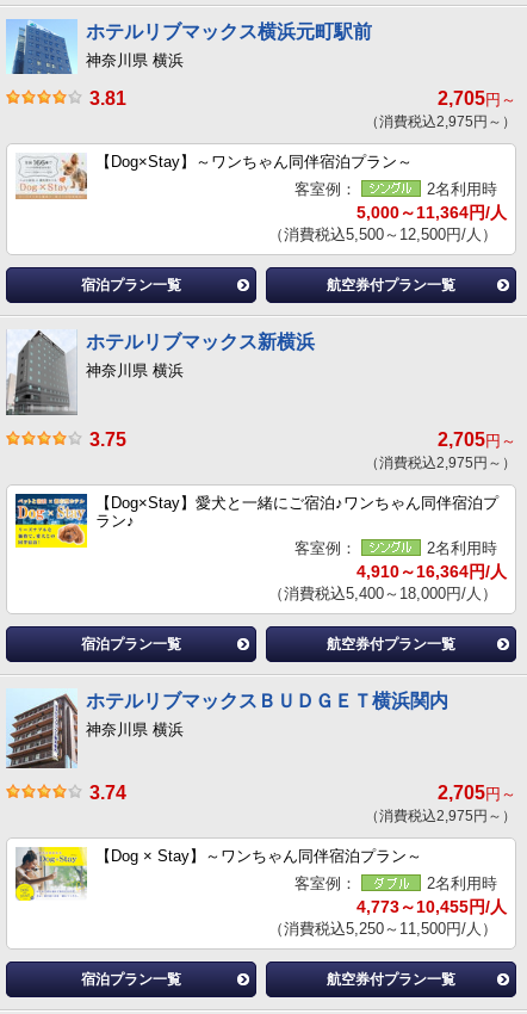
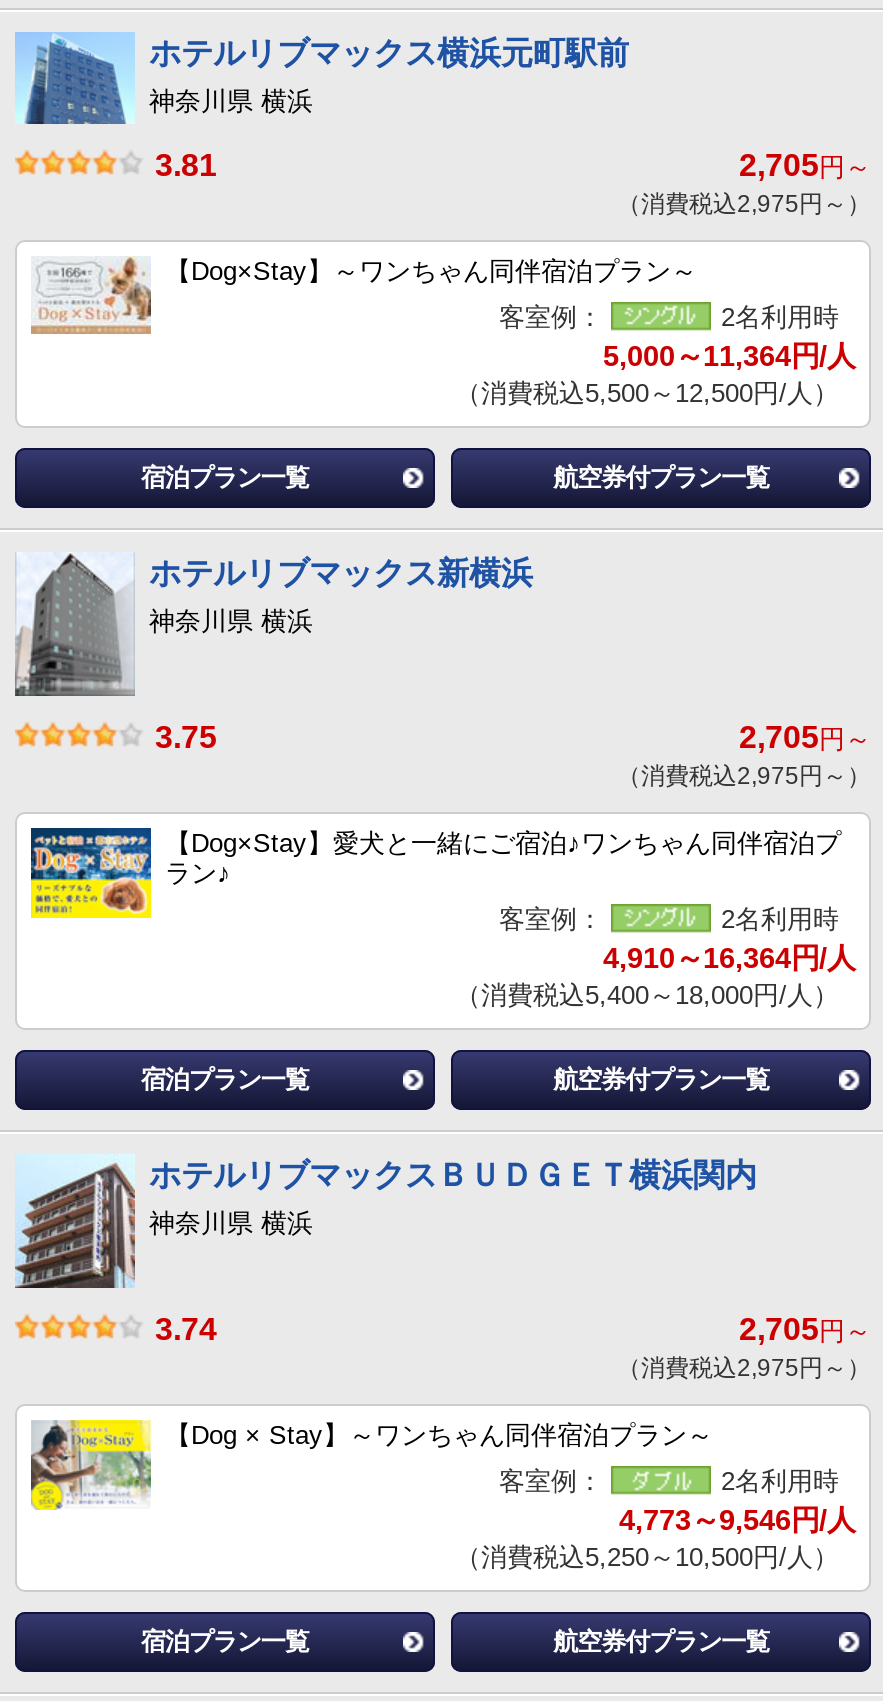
[356,897,507,916] 4,773～10,455円/人 -> [619,1504,855,1536] 4,773～9,546円/人
[268,920,497,938] （消費税込5,250～11,500円/人） -> [455,1542,839,1572] （消費税込5,250～10,500円/人）

